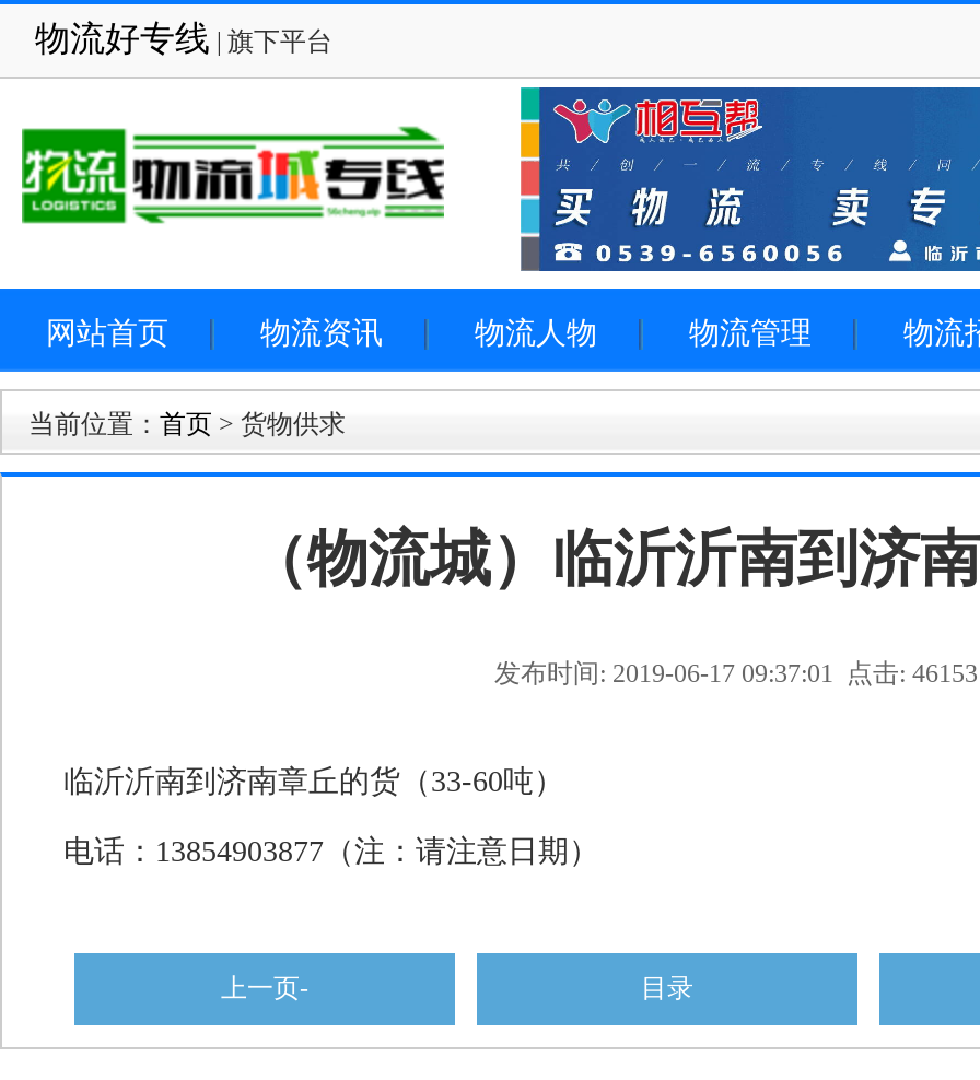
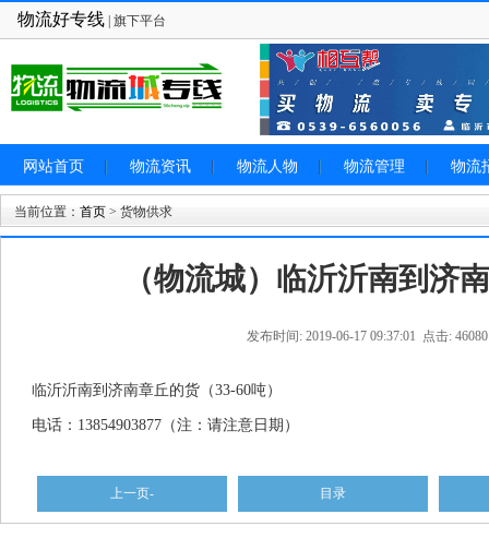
[494,658,978,689] 发布时间: 2019-06-17 09:37:01 点击: 46153 -> [247,328,488,344] 发布时间: 2019-06-17 09:37:01 点击: 46080

